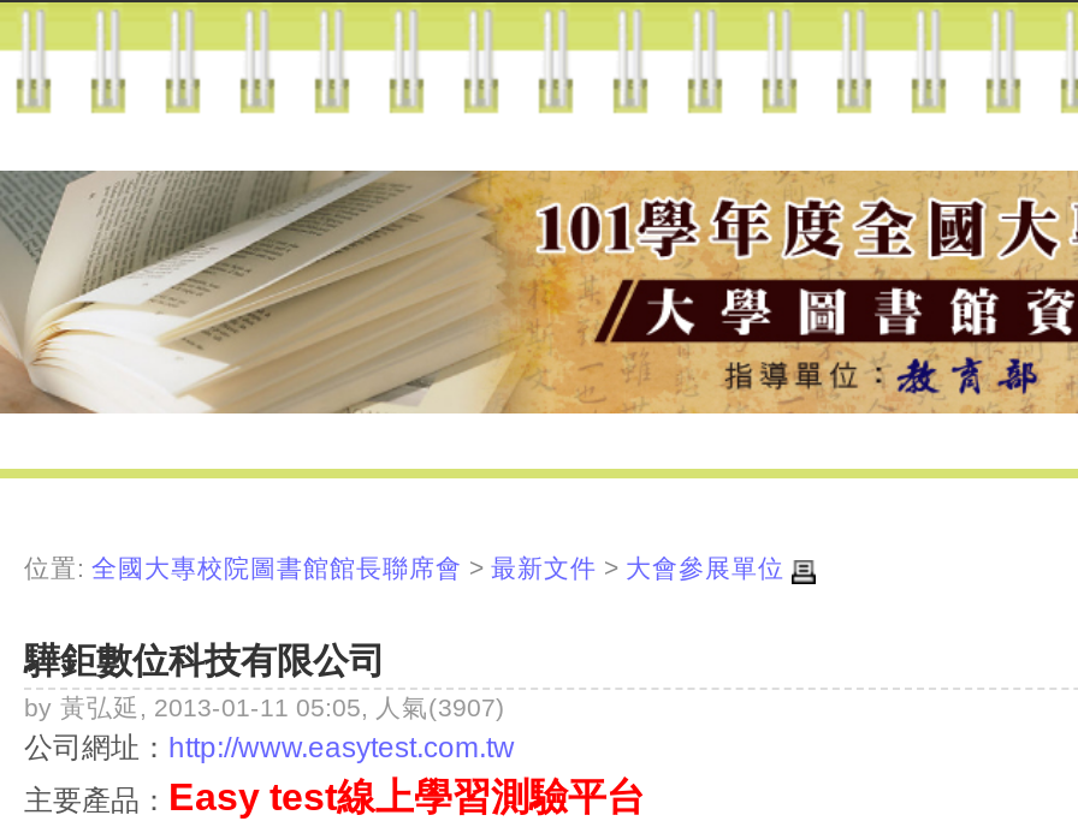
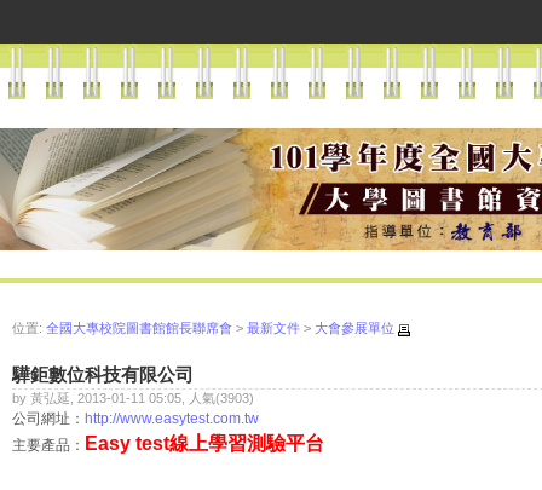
[24,693,505,722] by 黃弘延, 2013-01-11 05:05, 人氣(3907) -> [12,391,254,406] by 黃弘延, 2013-01-11 05:05, 人氣(3903)

